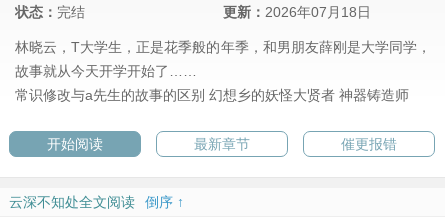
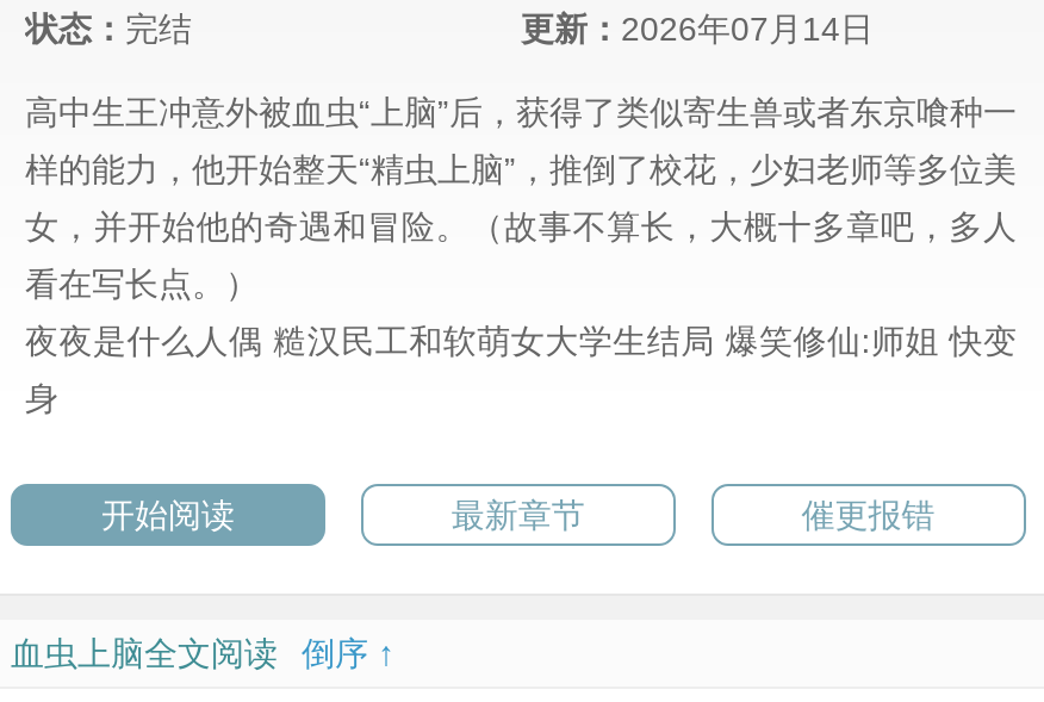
[15,4,431,103] 更新：2026年07月18日 | 林晓云，T大学生，正是花季般的年季，和男朋友薛刚是大学同学， | 故事就从今天开学开始了…… | 常识修改与a先生的故事的区别 幻想乡的妖怪大贤者 神器铸造师 -> [25,11,1017,418] 更新：2026年07月14日 | 高中生王冲意外被血虫“上脑”后，获得了类似寄生兽或者东京喰种一 | 样的能力，他开始整天“精虫上脑”，推倒了校花，少妇老师等多位美 | 女，并开始他的奇遇和冒险。（故事不算长，大概十多章吧，多人 | 看在写长点。） | 夜夜是什么人偶 糙汉民工和软萌女大学生结局 爆笑修仙:师姐 快变 | 身
[9,194,135,210] 云深不知处全文阅读 -> [11,635,278,673] 血虫上脑全文阅读

